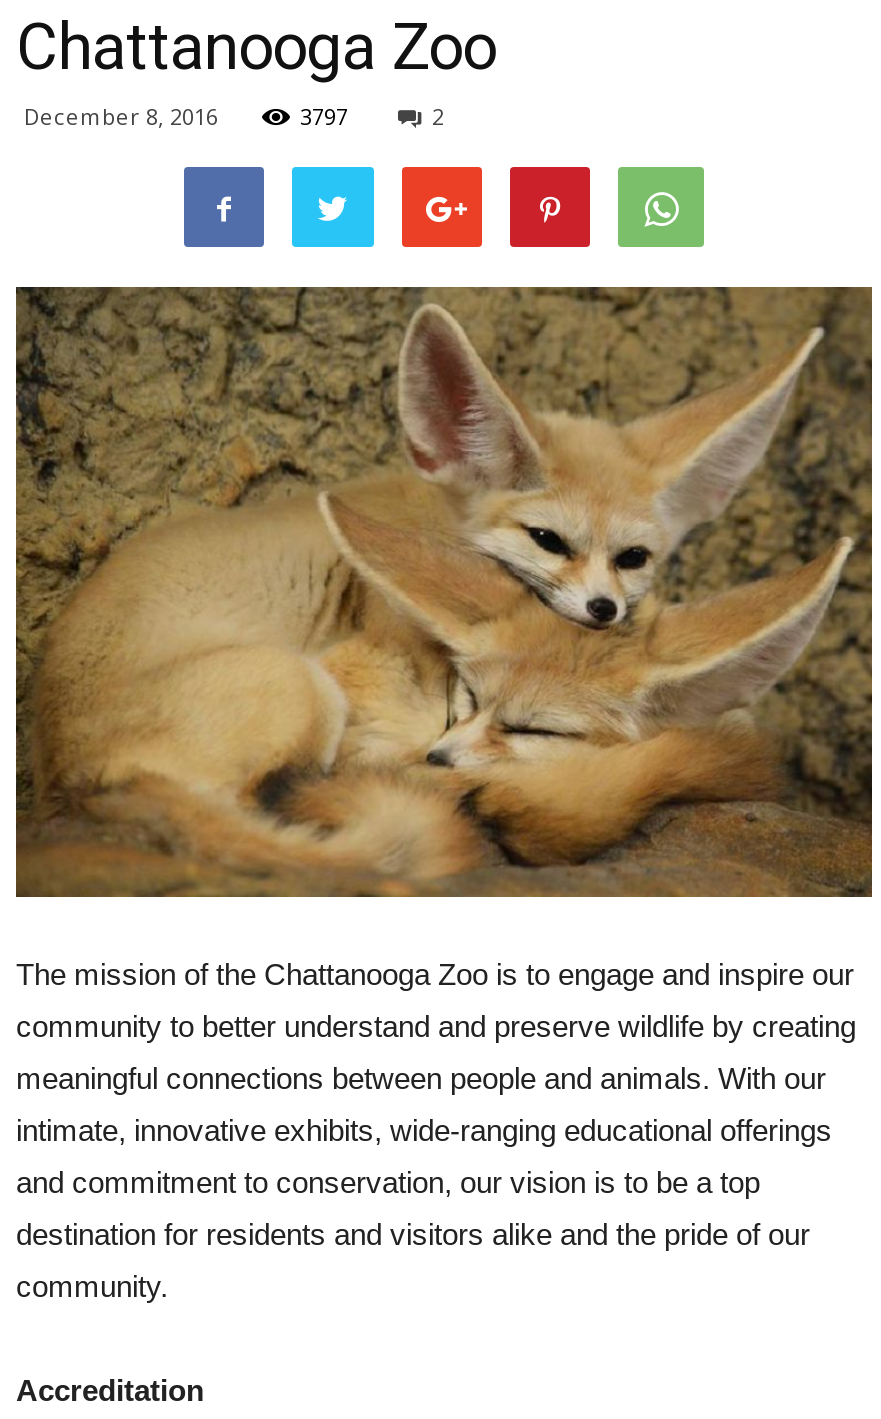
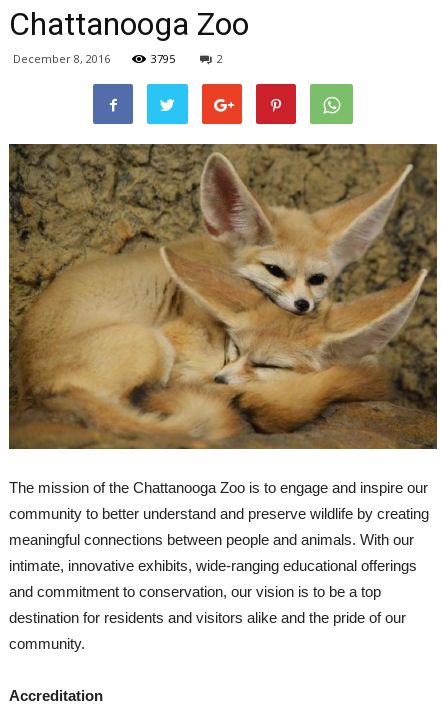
[300,101,348,131] 3797 -> [151,51,175,66] 3795

